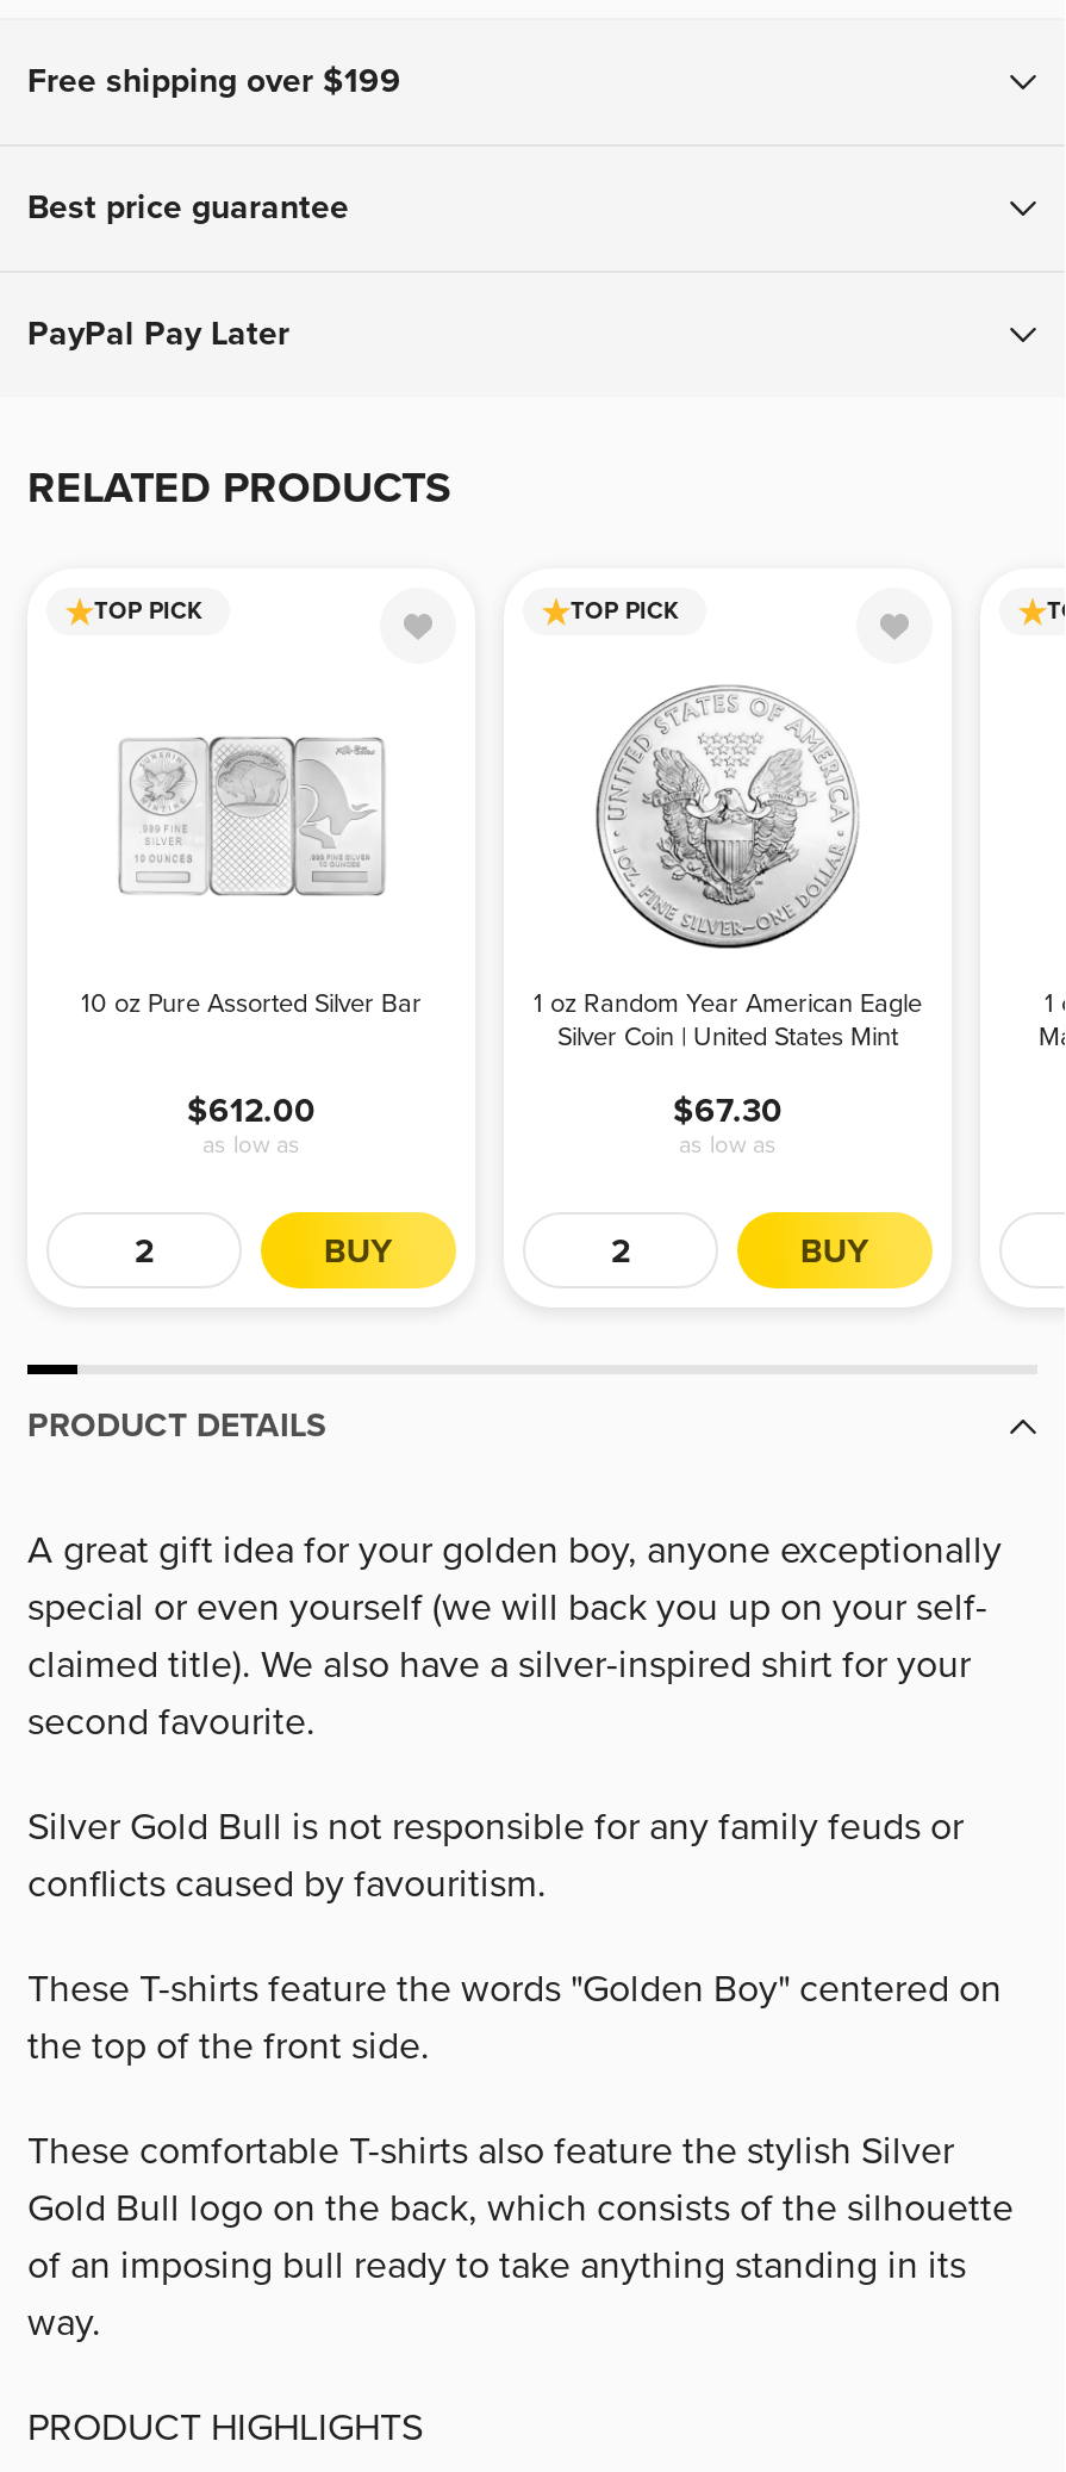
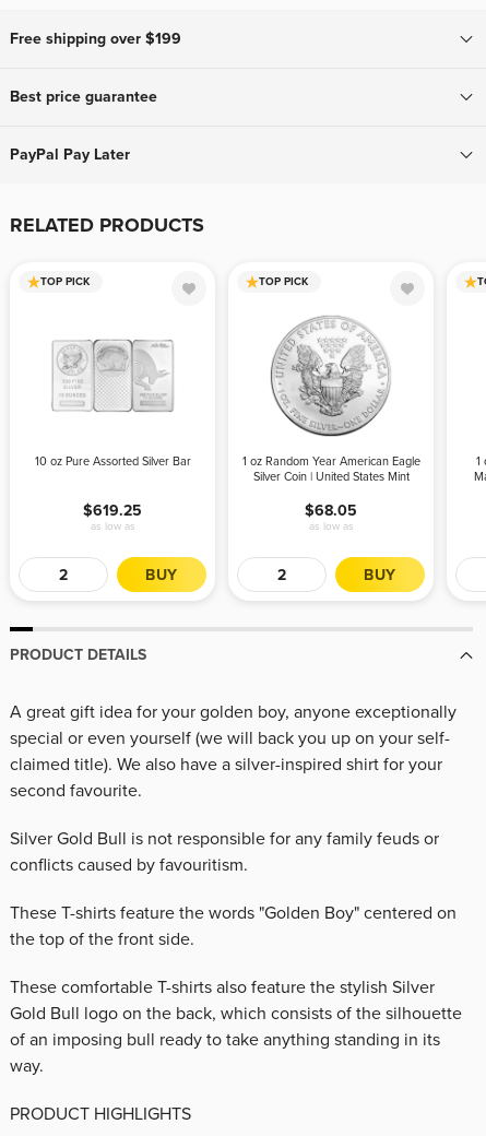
[187,1089,316,1130] $612.00 -> [83,501,142,519] $619.25
[673,1089,783,1130] $67.30 -> [305,501,357,519] $68.05

